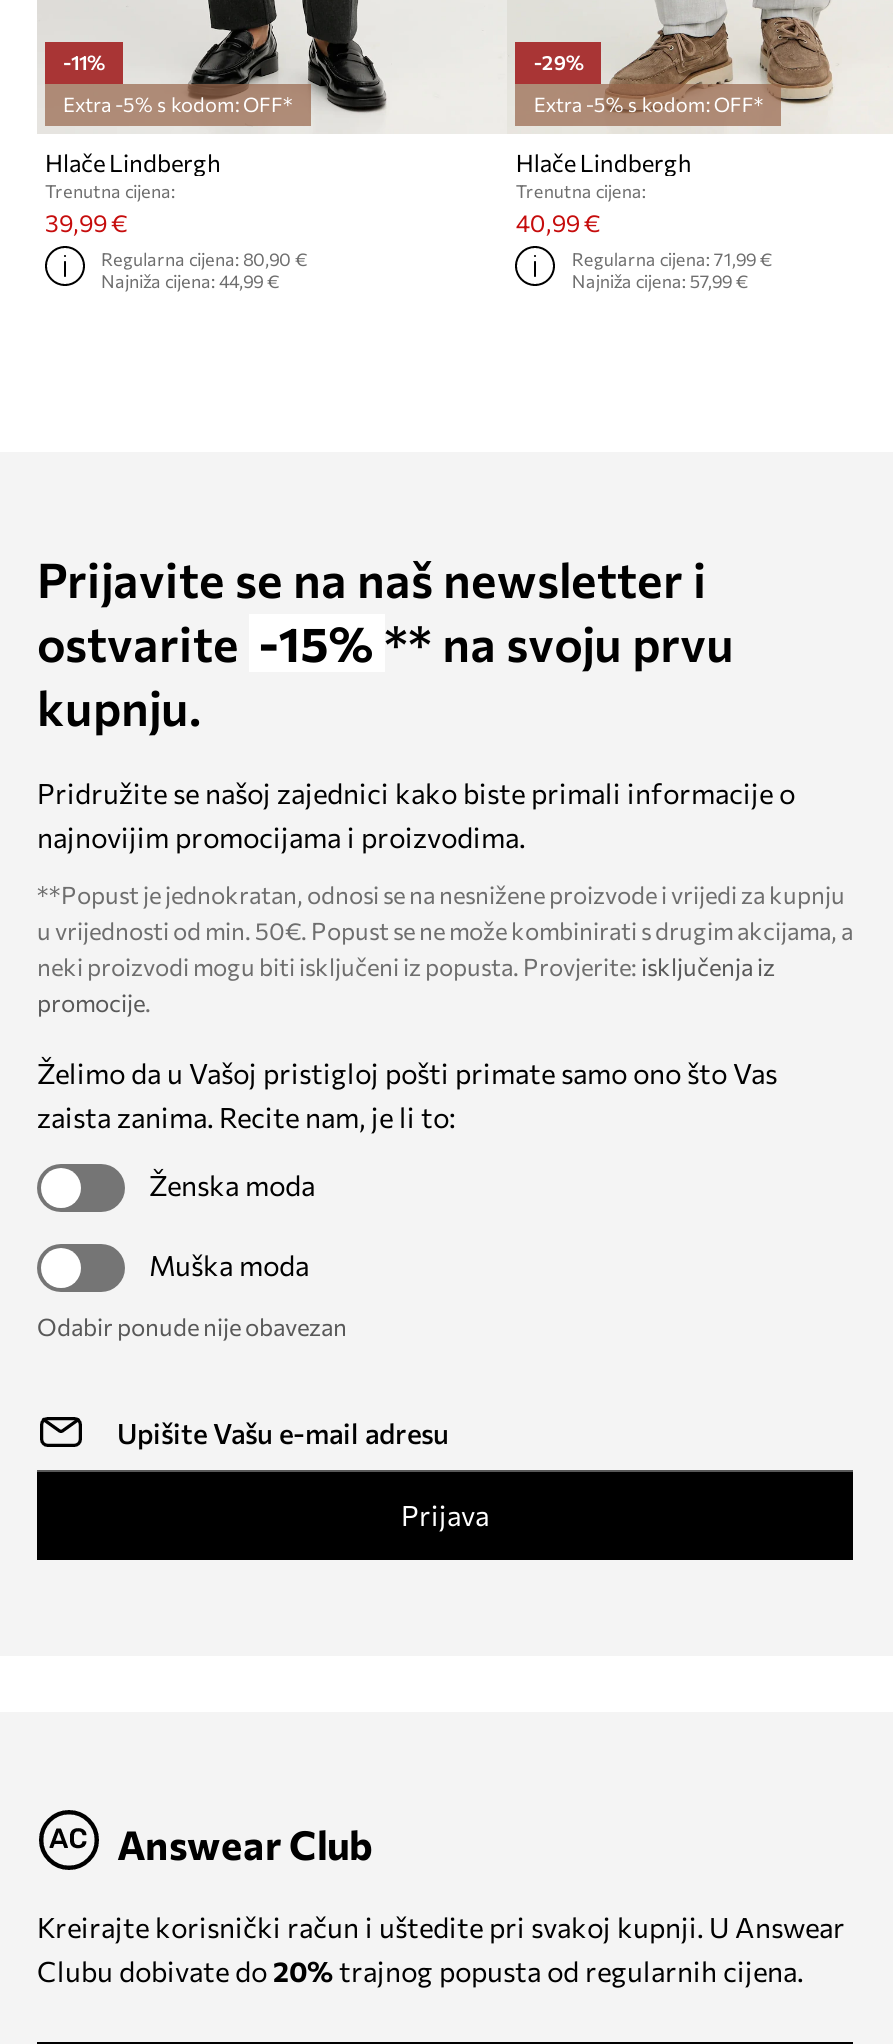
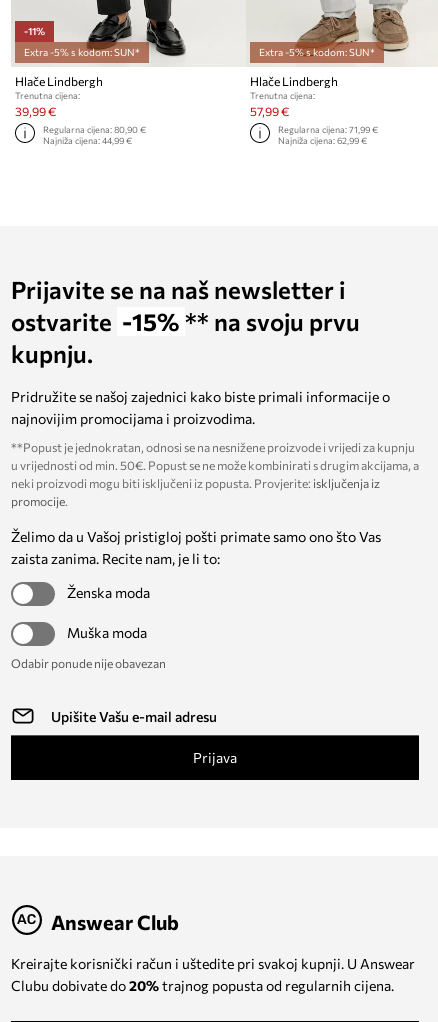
[534,51,764,117] -29% | Extra -5% s kodom: OFF* -> [259,46,375,58] Extra -5% s kodom: SUN*
[63,93,293,117] Extra -5% s kodom: OFF* -> [24,46,140,58] Extra -5% s kodom: SUN*
[516,209,600,237] 40,99 € -> [250,104,289,118] 57,99 €
[572,270,748,292] Najniža cijena: 57,99 € -> [278,135,367,146] Najniža cijena: 62,99 €

